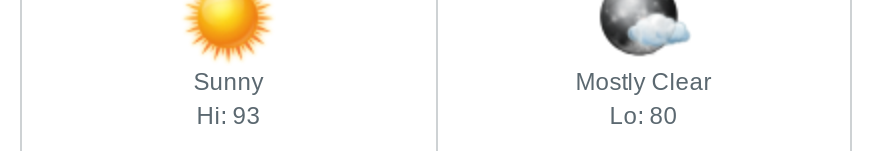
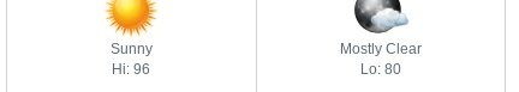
[196,102,260,130] Hi: 93 -> [112,61,150,78] Hi: 96

